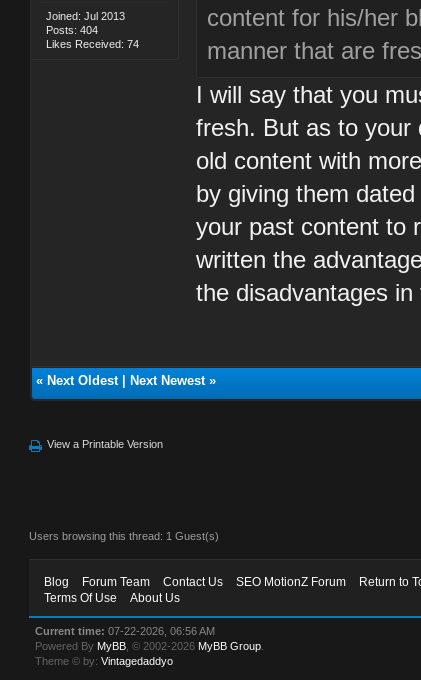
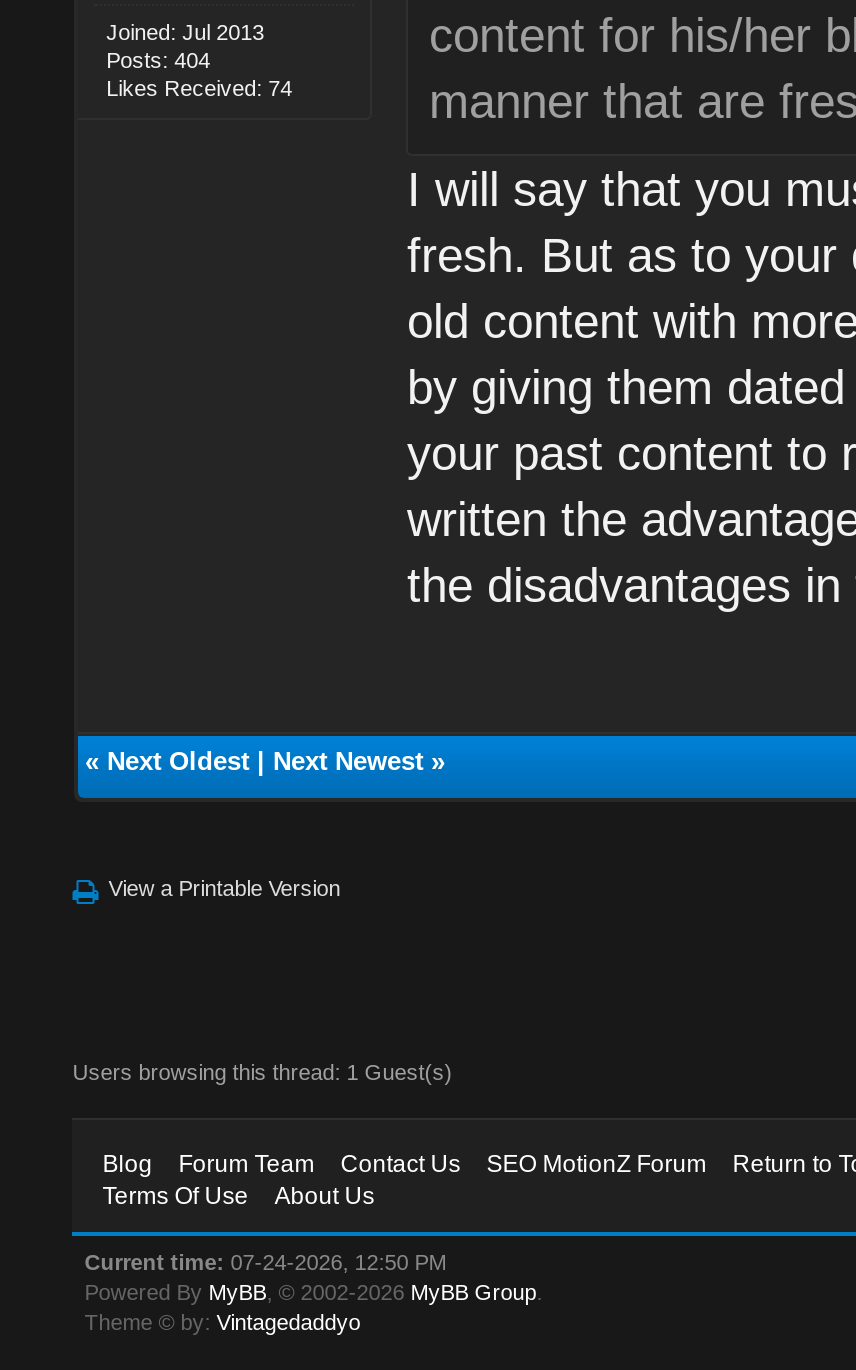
[35,625,215,637] Current time: 07-22-2026, 06:56 AM -> [84,1250,446,1274] Current time: 07-24-2026, 12:50 PM

